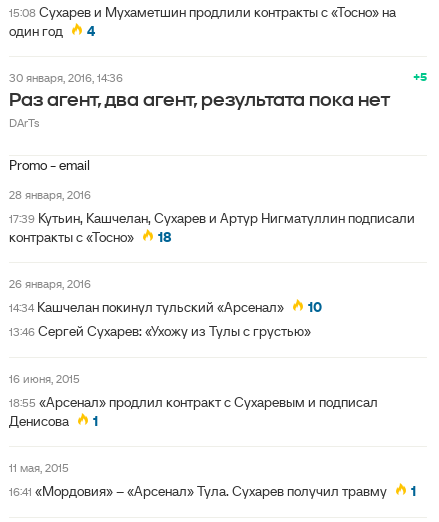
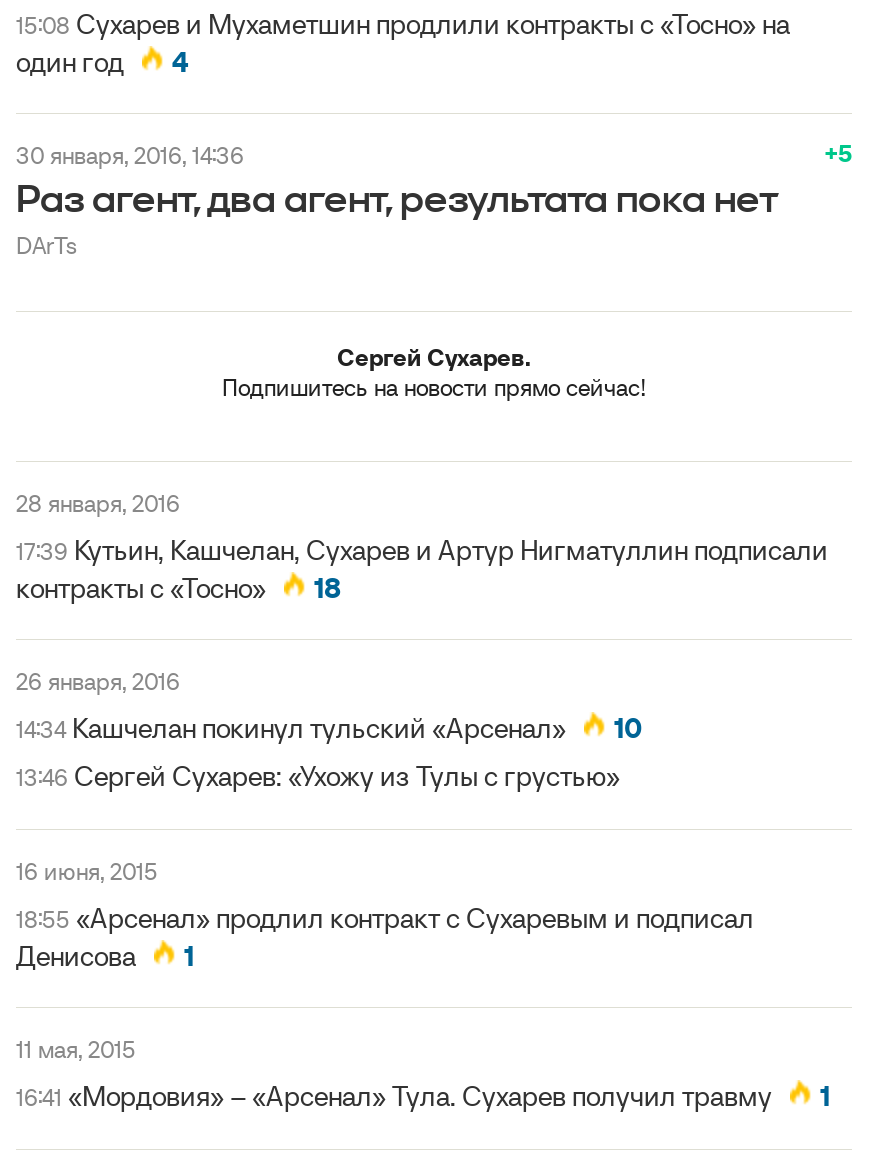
[9,156,90,174] Promo - email -> [222,343,646,403] Сергей Сухарев. | Подпишитесь на новости прямо сейчас!

